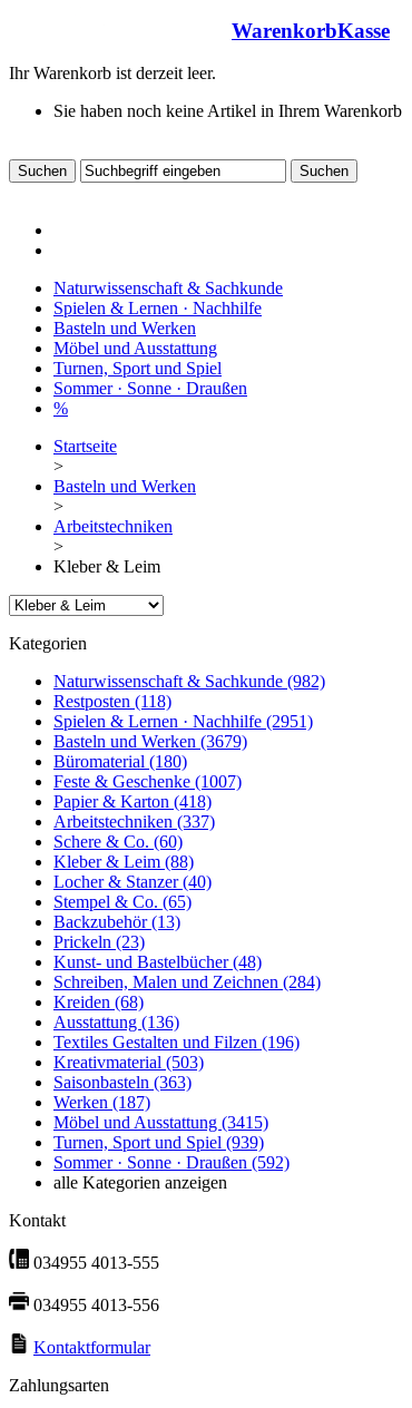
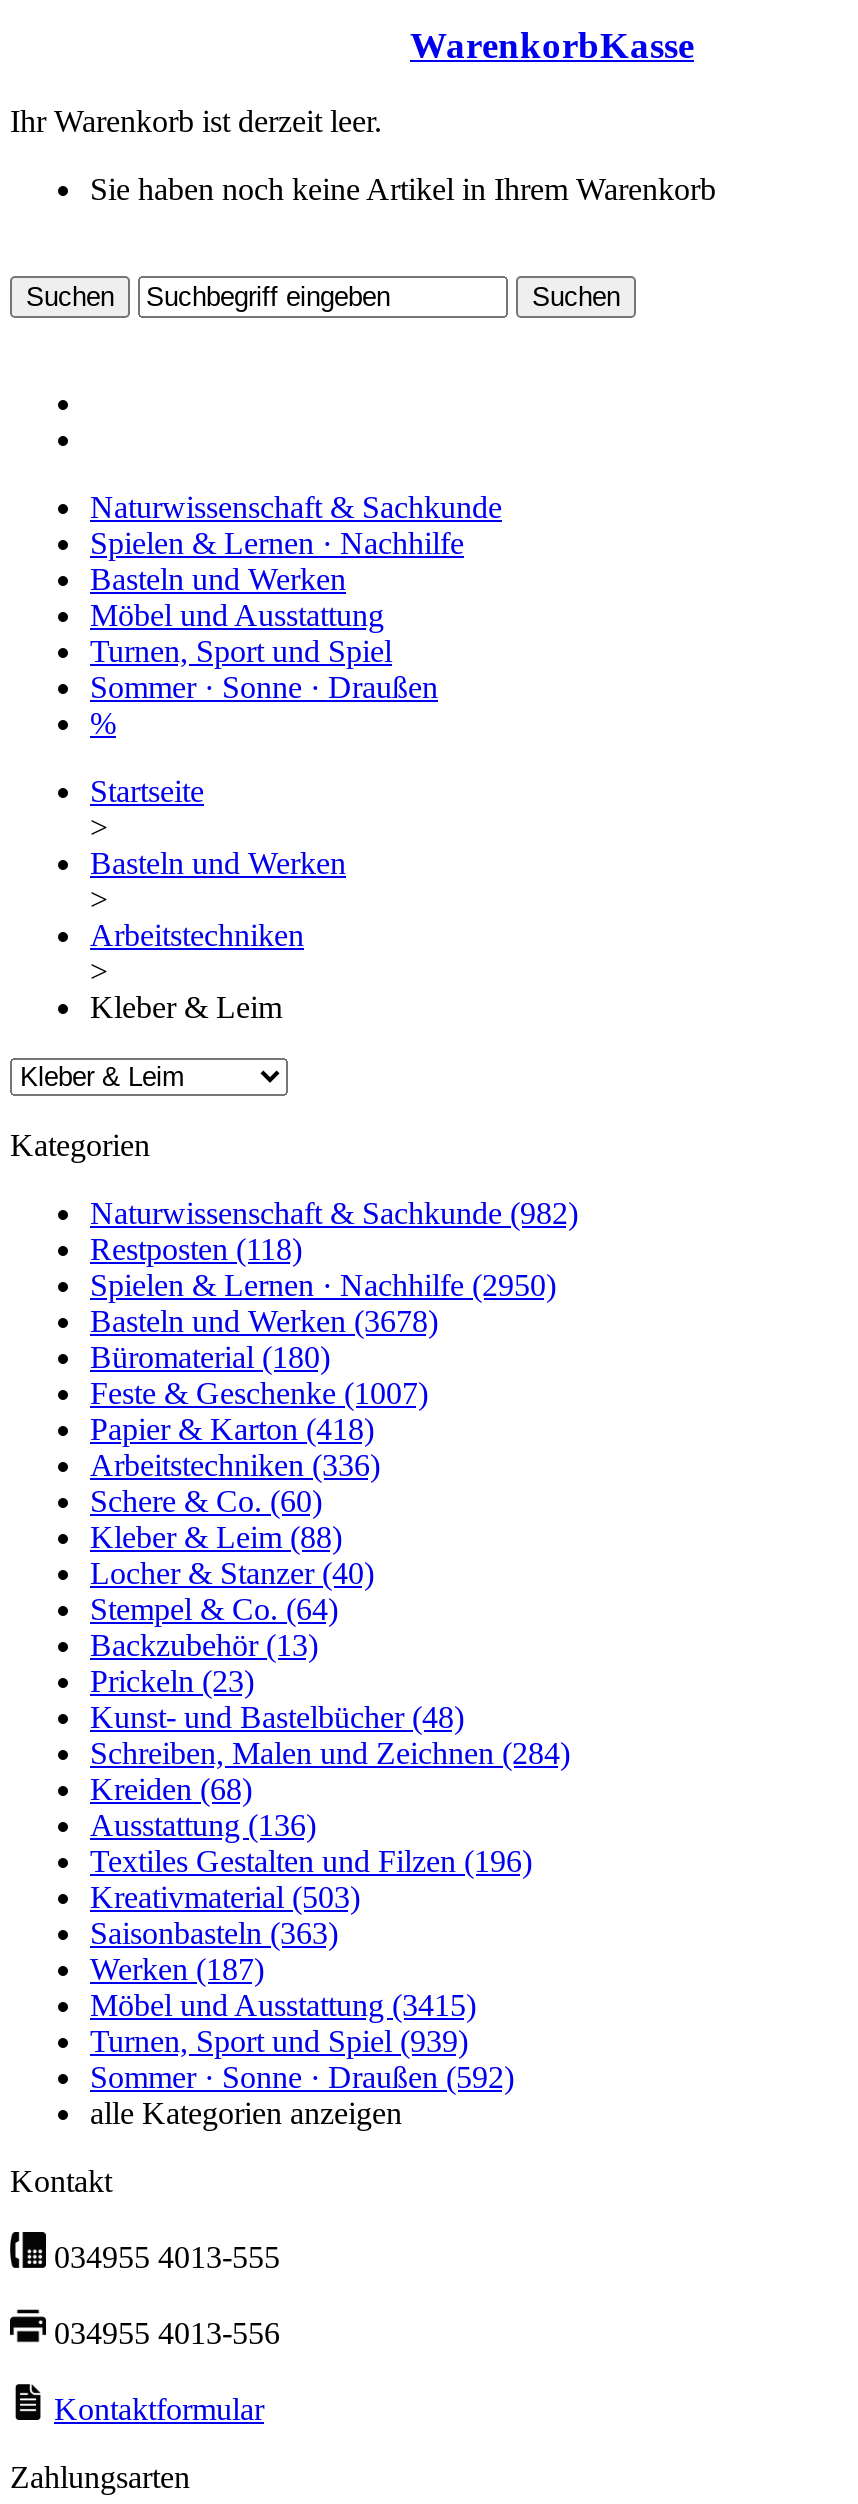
[53,712,313,731] Spielen & Lernen · Nachhilfe (2951) -> [90,1269,556,1303] Spielen & Lernen · Nachhilfe (2950)
[53,732,247,751] Basteln und Werken (3679) -> [90,1305,438,1339] Basteln und Werken (3678)
[53,812,215,831] Arbeitstechniken (337) -> [90,1449,380,1483] Arbeitstechniken (336)
[53,893,192,912] Stempel & Co. (65) -> [90,1593,338,1627] Stempel & Co. (64)

